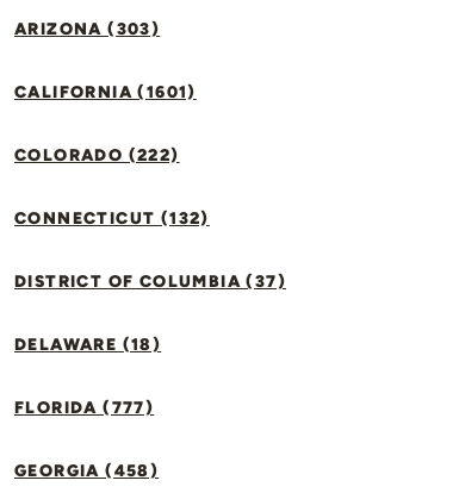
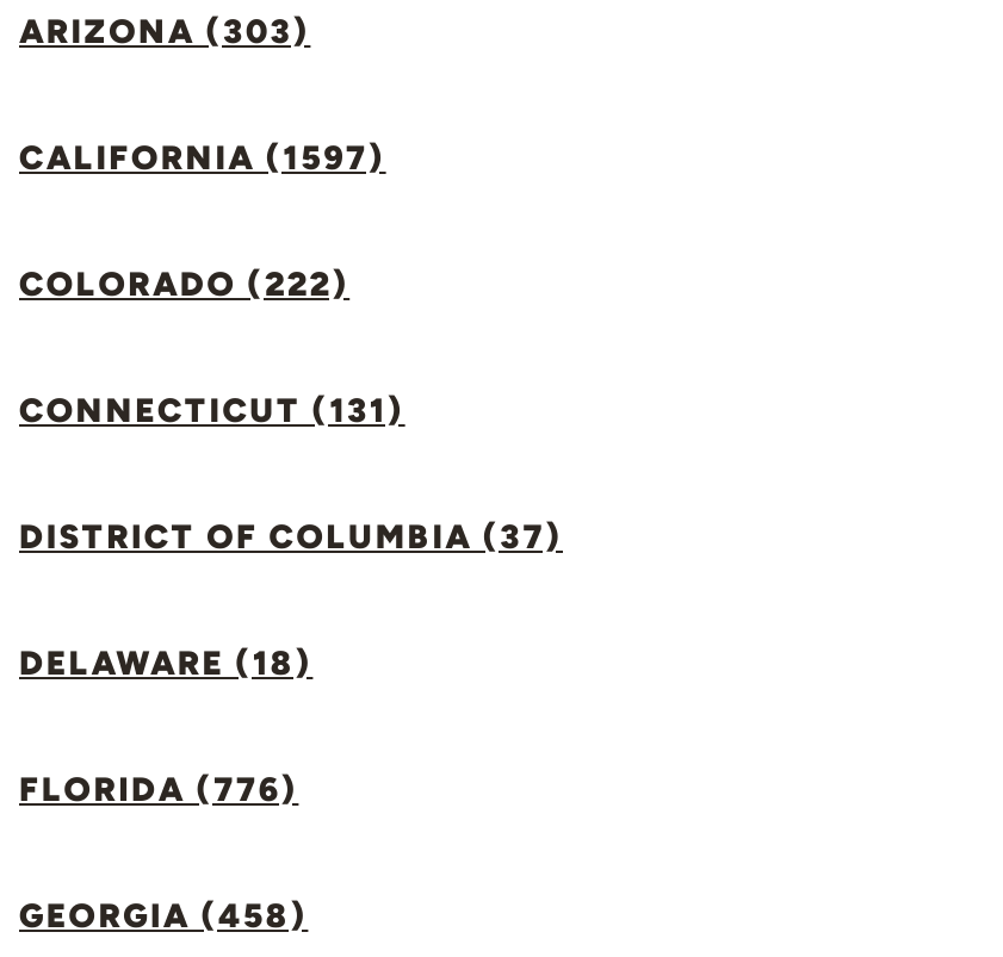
[14,82,196,102] CALIFORNIA (1601) -> [19,138,386,179] CALIFORNIA (1597)
[14,208,210,229] CONNECTICUT (132) -> [19,391,405,431] CONNECTICUT (131)
[14,398,154,418] FLORIDA (777) -> [19,770,299,810] FLORIDA (776)

